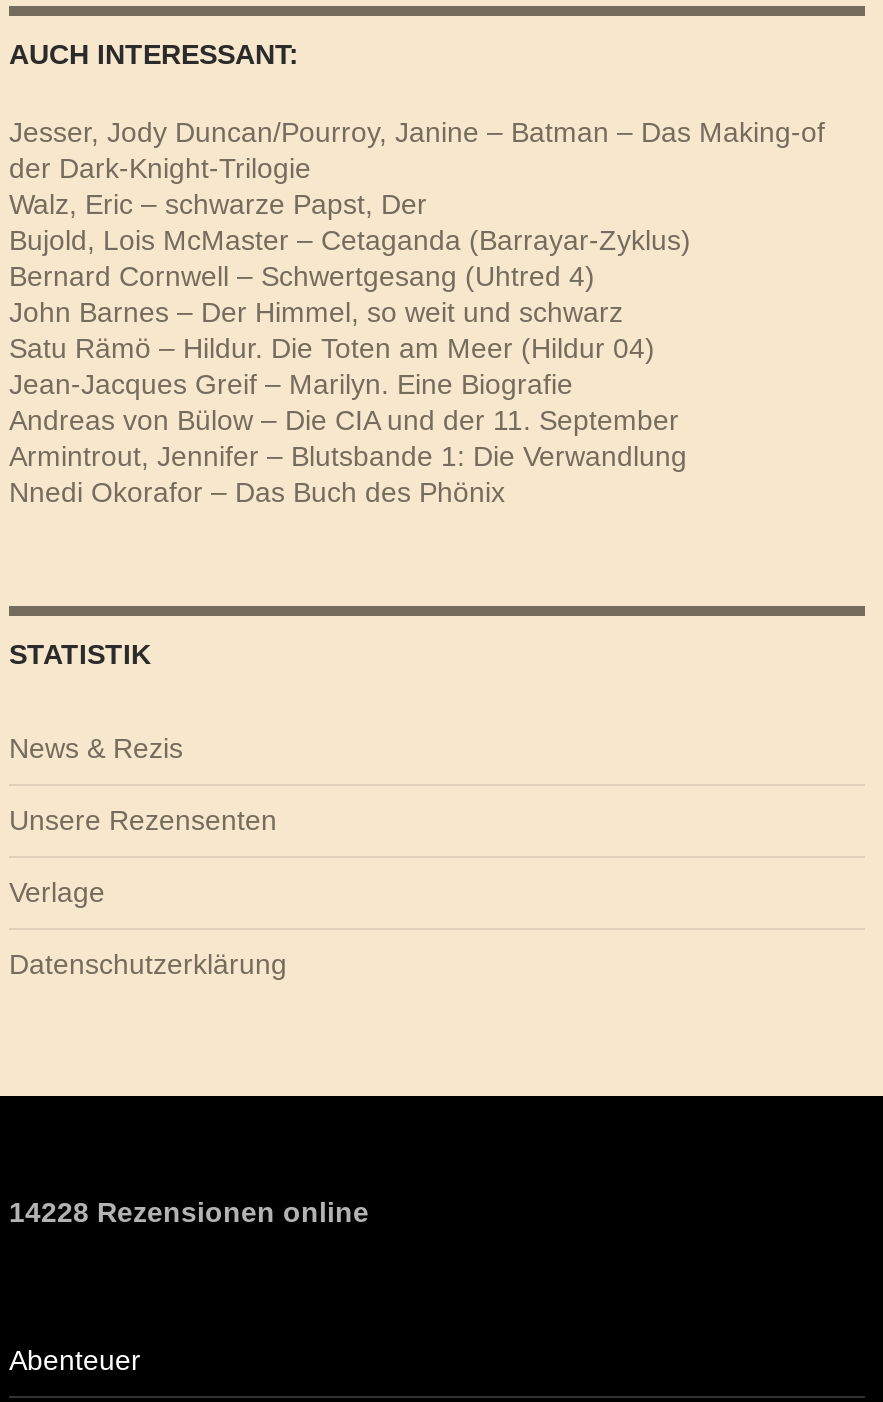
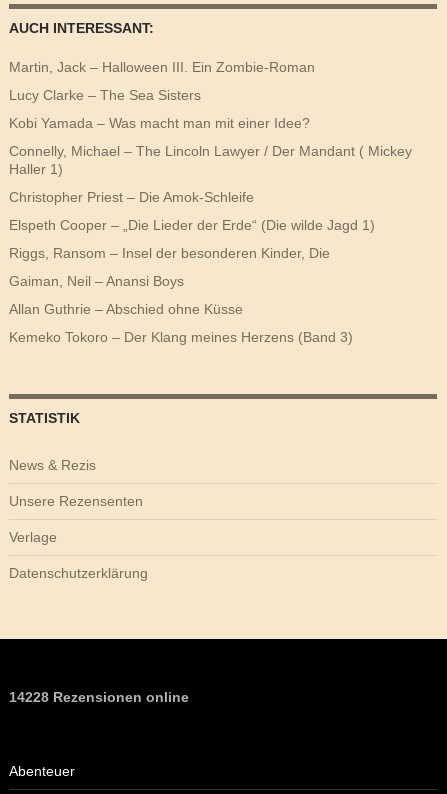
[9,116,825,508] Jesser, Jody Duncan/Pourroy, Janine – Batman – Das Making-of | der Dark-Knight-Trilogie | Walz, Eric – schwarze Papst, Der | Bujold, Lois McMaster – Cetaganda (Barrayar-Zyklus) | Bernard Cornwell – Schwertgesang (Uhtred 4) | John Barnes – Der Himmel, so weit und schwarz | Satu Rämö – Hildur. Die Toten am Meer (Hildur 04) | Jean-Jacques Greif – Marilyn. Eine Biografie | Andreas von Bülow – Die CIA und der 11. September | Armintrout, Jennifer – Blutsbande 1: Die Verwandlung | Nnedi Okorafor – Das Buch des Phönix -> [9,59,412,345] Martin, Jack – Halloween III. Ein Zombie-Roman | Lucy Clarke – The Sea Sisters | Kobi Yamada – Was macht man mit einer Idee? | Connelly, Michael – The Lincoln Lawyer / Der Mandant ( Mickey | Haller 1) | Christopher Priest – Die Amok-Schleife | Elspeth Cooper – „Die Lieder der Erde“ (Die wilde Jagd 1) | Riggs, Ransom – Insel der besonderen Kinder, Die | Gaiman, Neil – Anansi Boys | Allan Guthrie – Abschied ohne Küsse | Kemeko Tokoro – Der Klang meines Herzens (Band 3)

